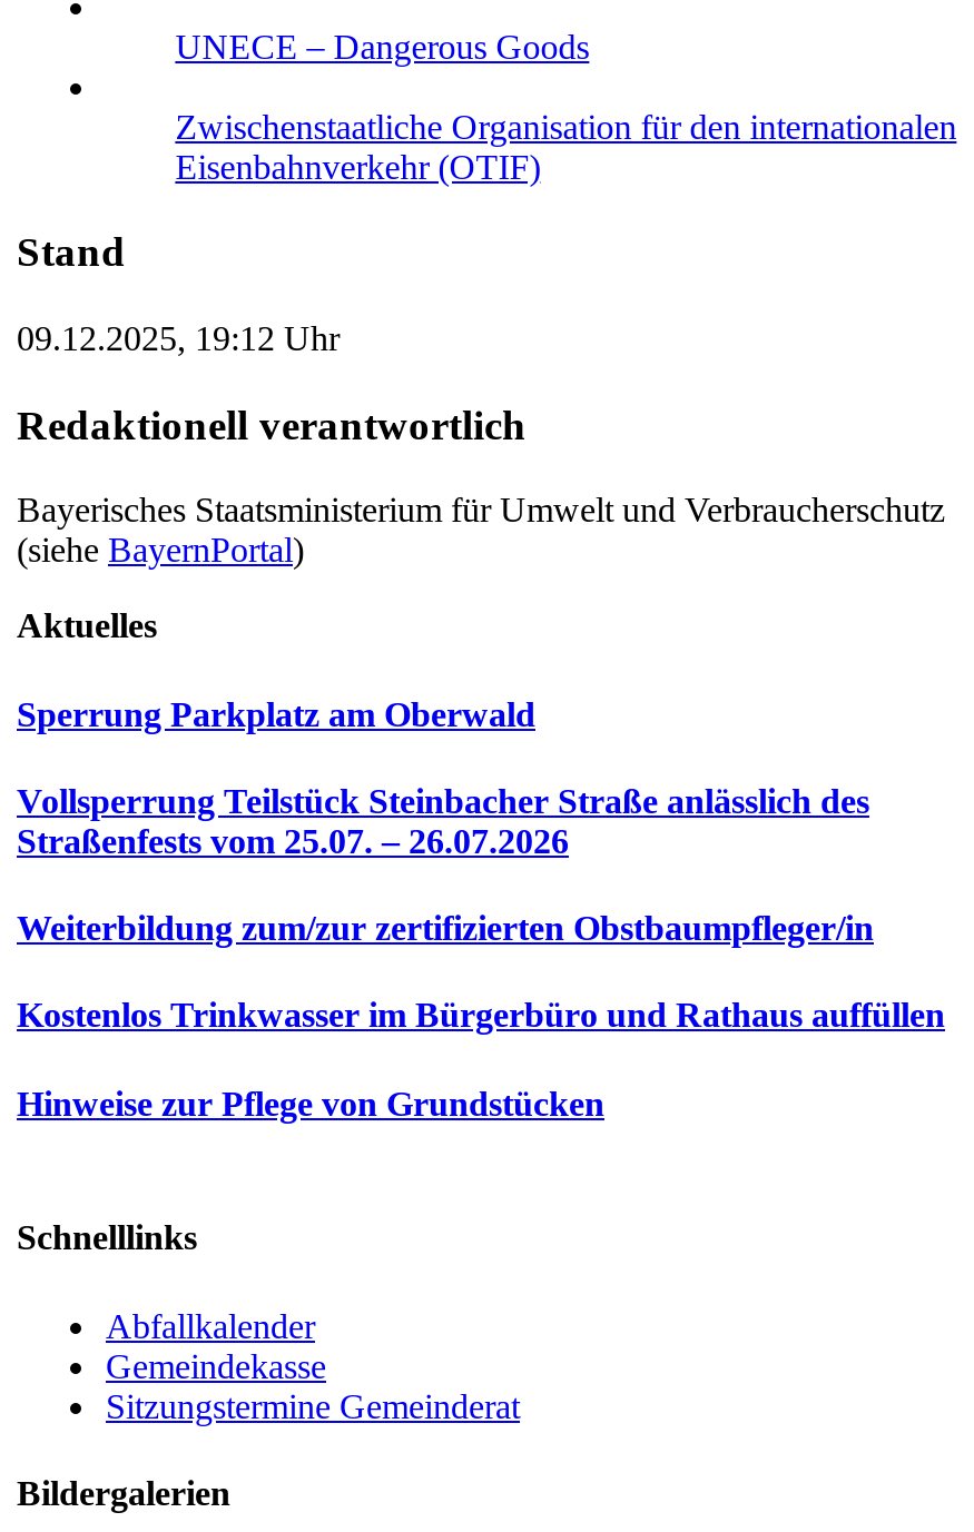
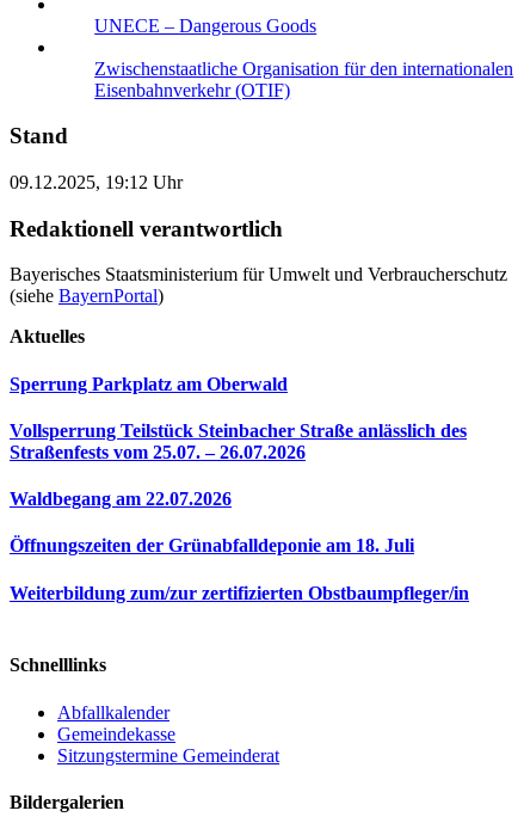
none -> [10,489,414,556] Waldbegang am 22.07.2026 | Öffnungszeiten der Grünabfalldeponie am 18. Juli
moved [17,909,874,947] -> [10,583,469,603]: Weiterbildung zum/zur zertifizierten Obstbaumpfleger/in
[17,997,945,1122] Kostenlos Trinkwasser im Bürgerbüro und Rathaus auffüllen | Hinweise zur Pflege von Grundstücken -> none

